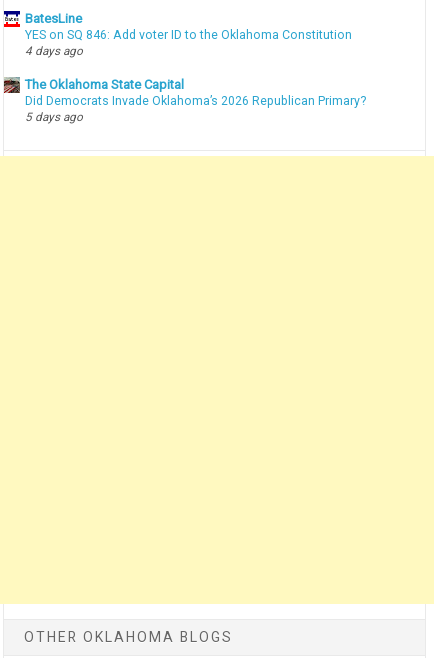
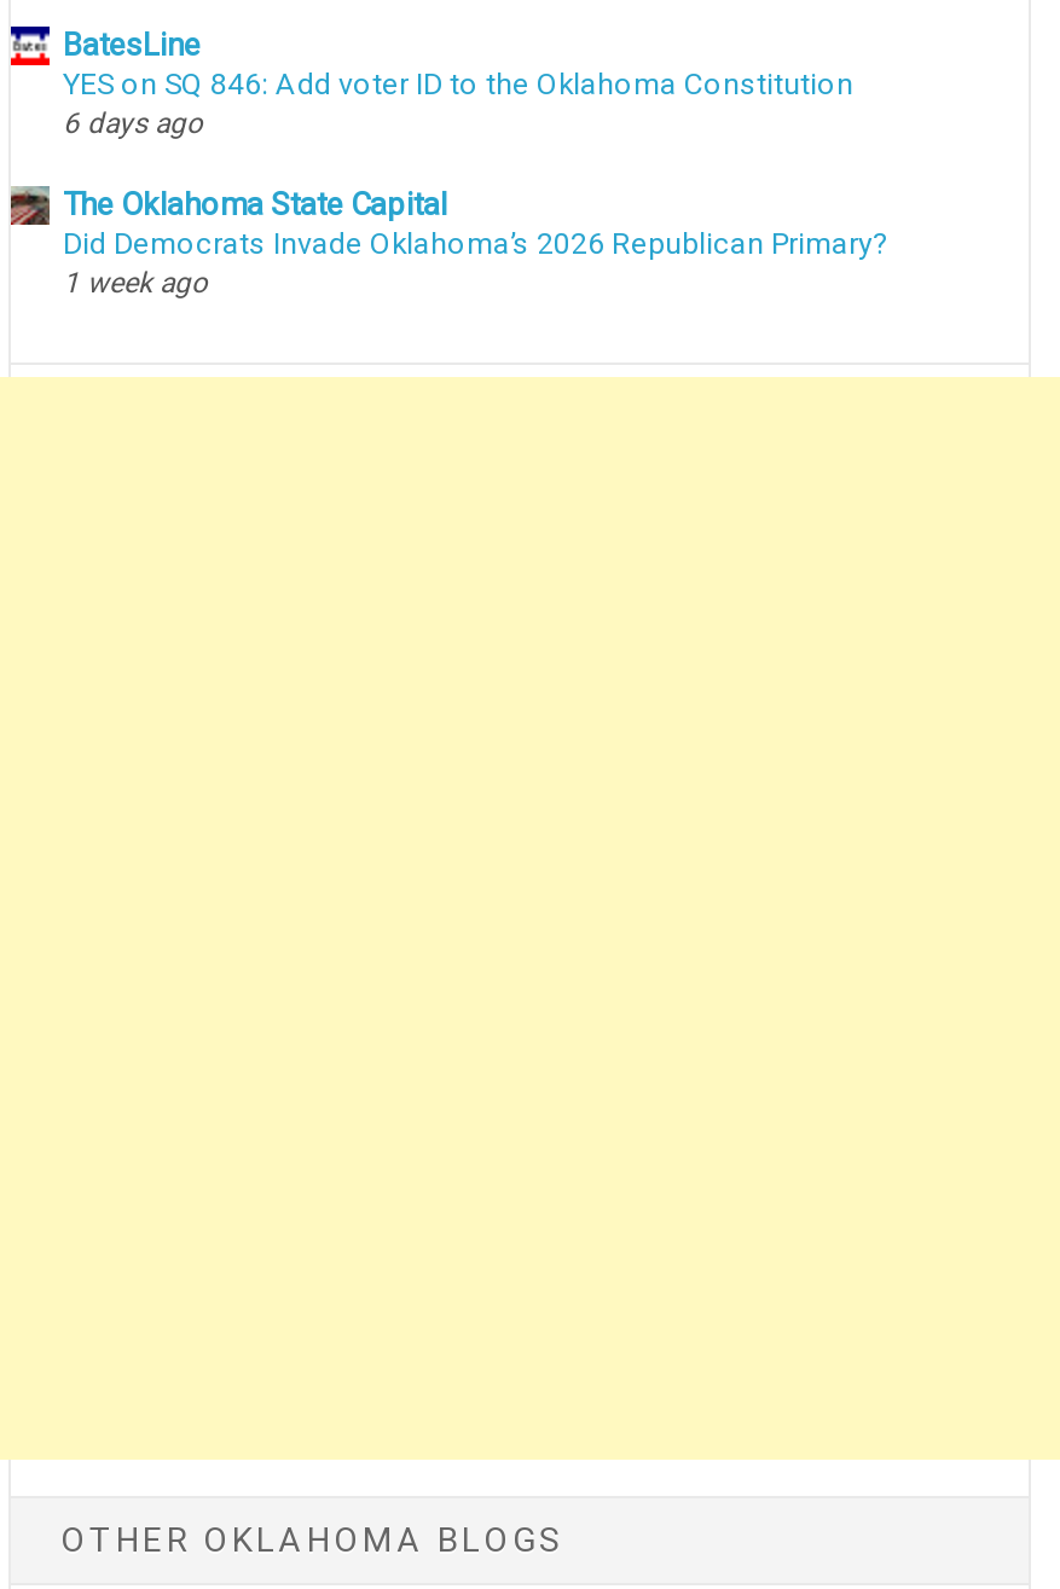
[25,44,83,58] 4 days ago -> [63,107,203,141] 6 days ago
[25,110,83,124] 5 days ago -> [63,266,208,299] 1 week ago

